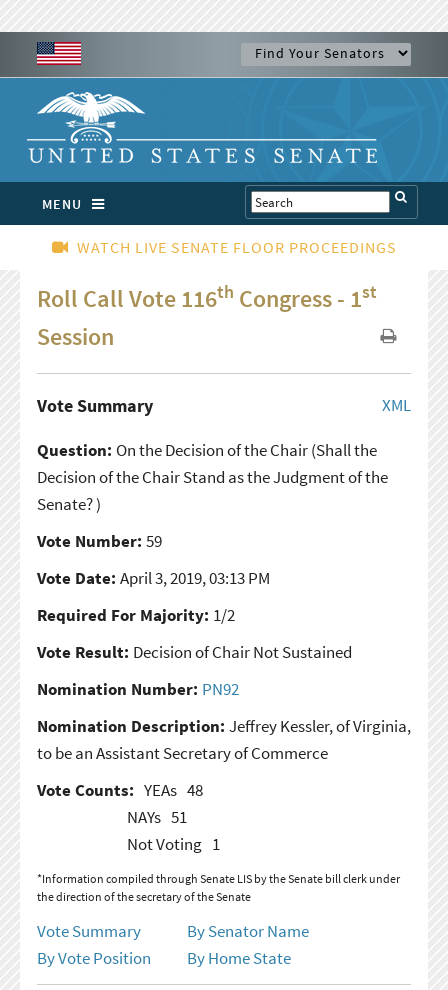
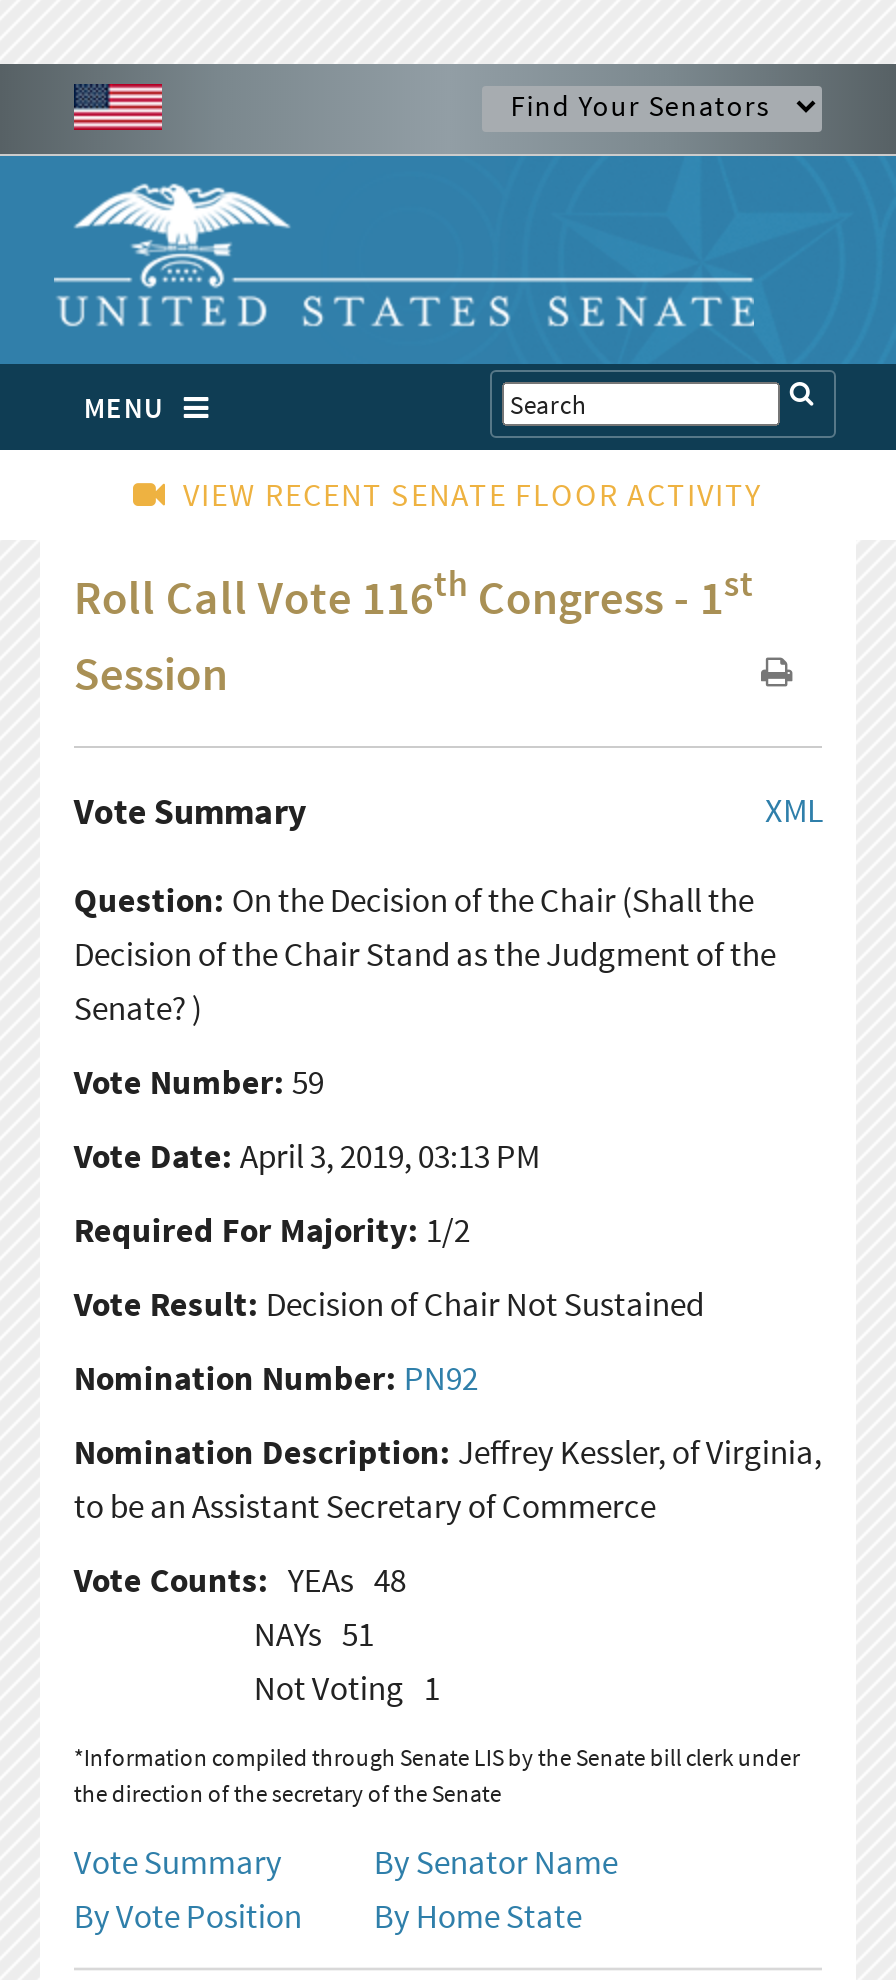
[76,237,396,257] WATCH LIVE SENATE FLOOR PROCEEDINGS -> [183,474,763,514] VIEW RECENT SENATE FLOOR ACTIVITY

